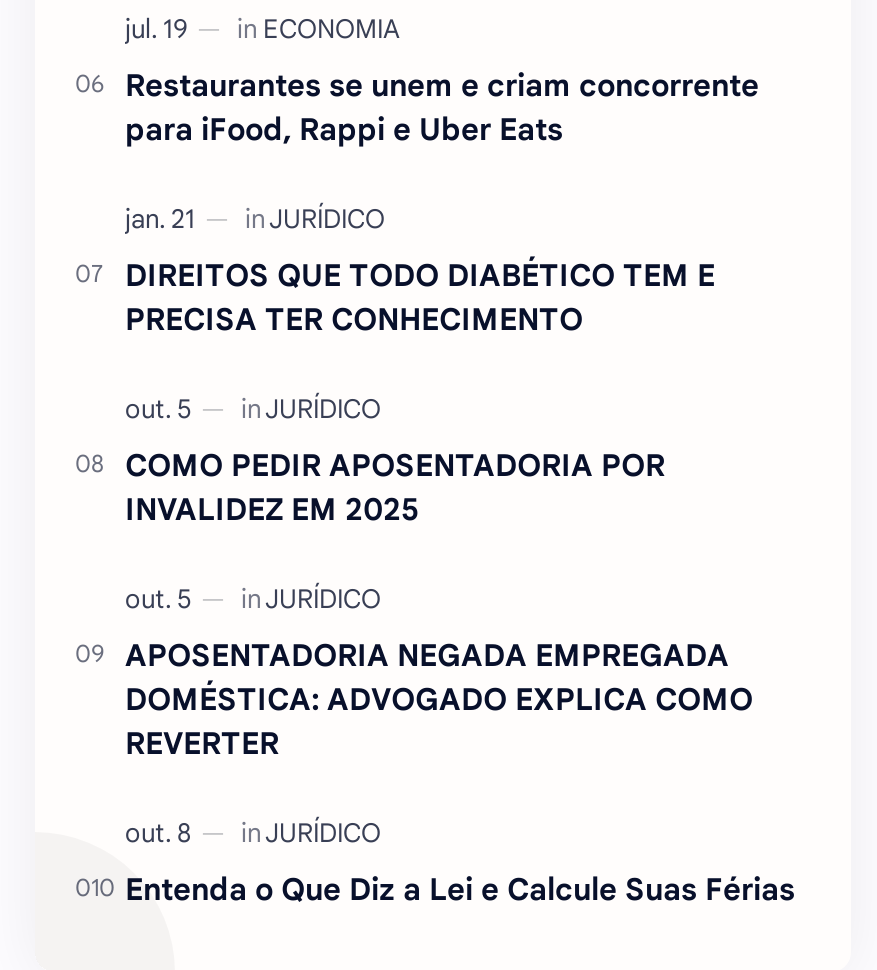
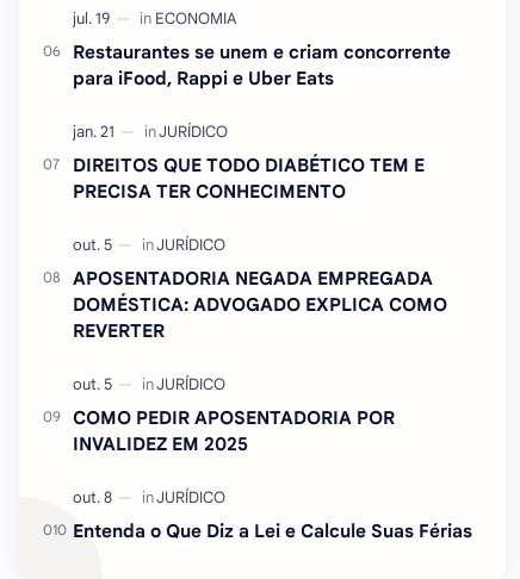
moved [125,446,665,528] -> [73,406,395,455]: COMO PEDIR APOSENTADORIA POR | INVALIDEZ EM 2025
moved [125,636,753,762] -> [73,267,447,342]: APOSENTADORIA NEGADA EMPREGADA | DOMÉSTICA: ADVOGADO EXPLICA COMO | REVERTER

